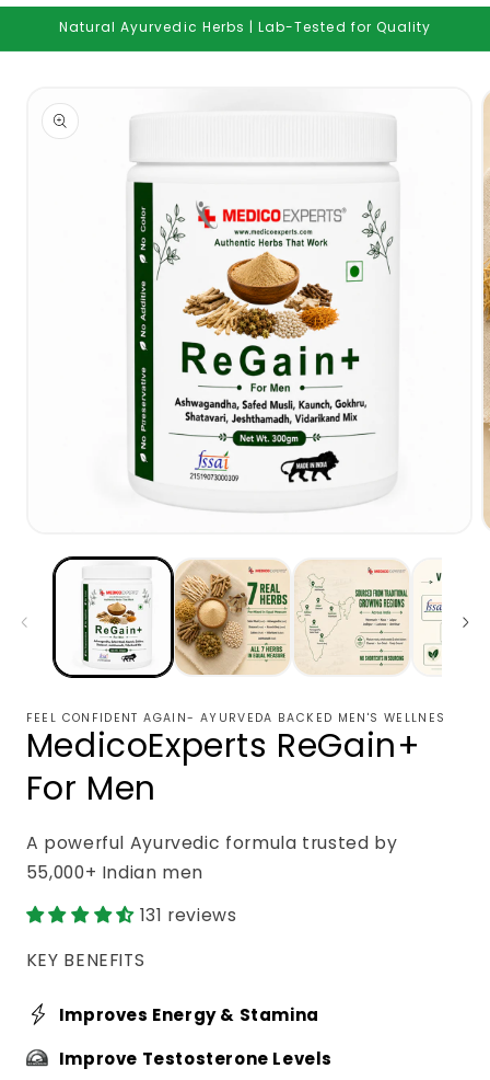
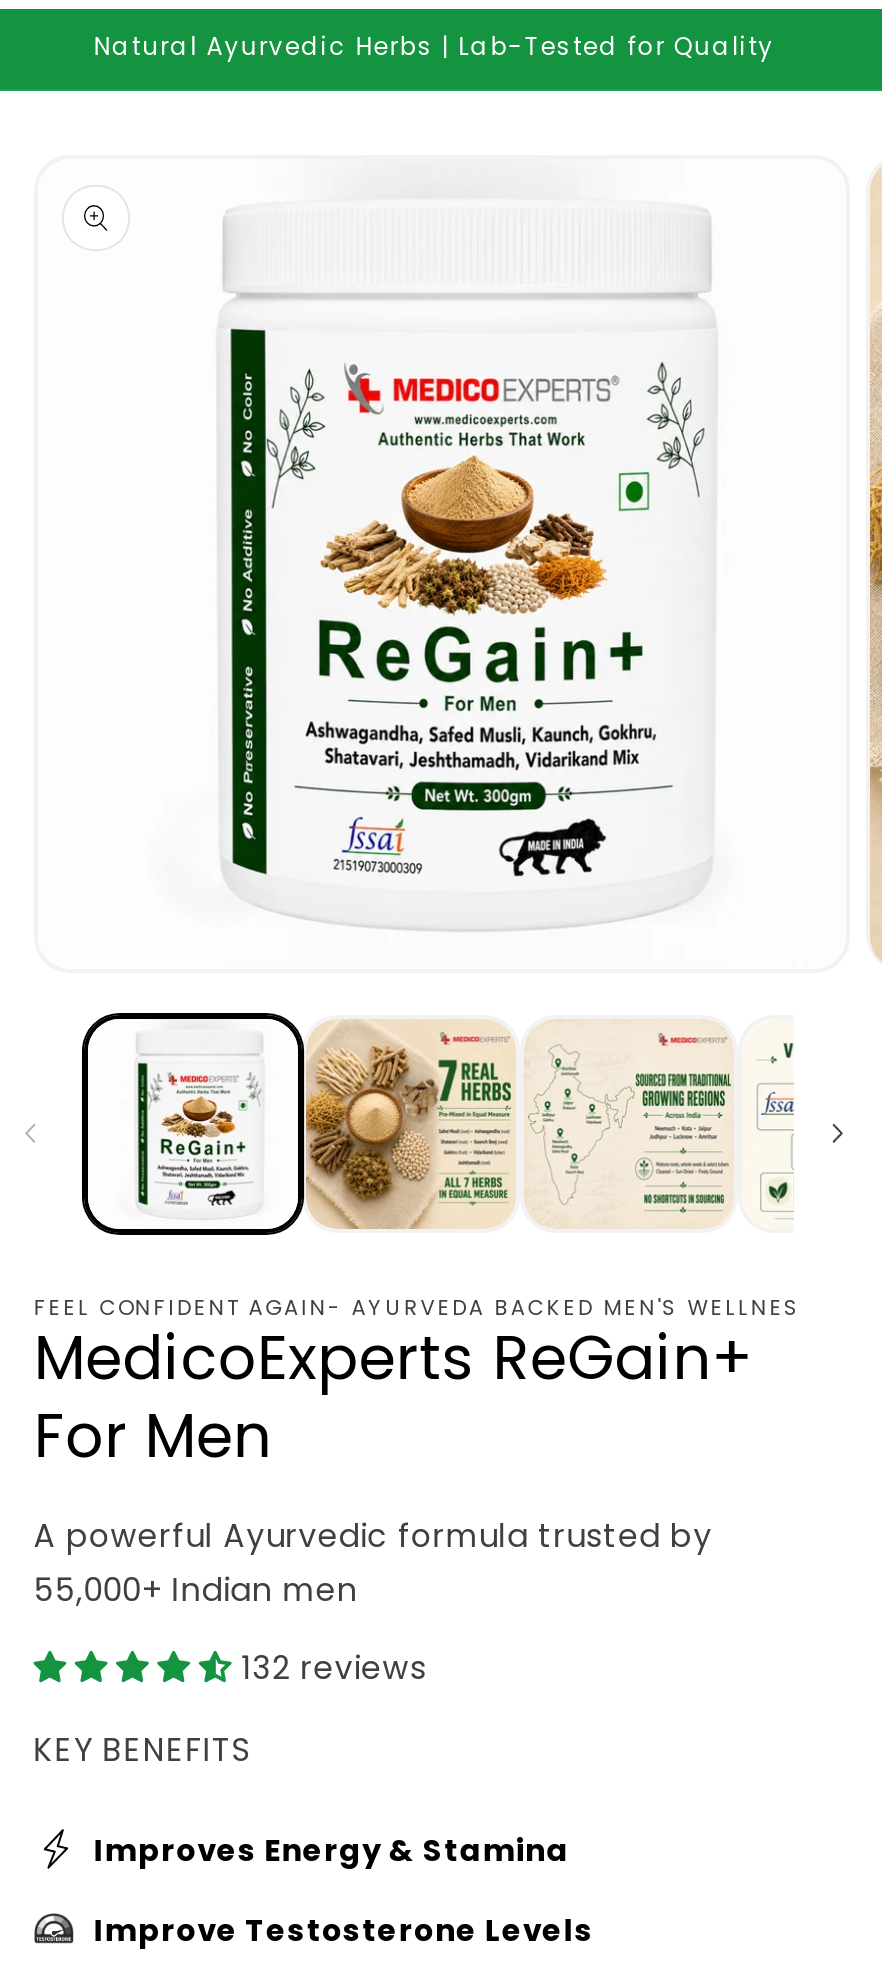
[140,903,237,928] 131 reviews -> [241,1646,427,1692] 132 reviews

